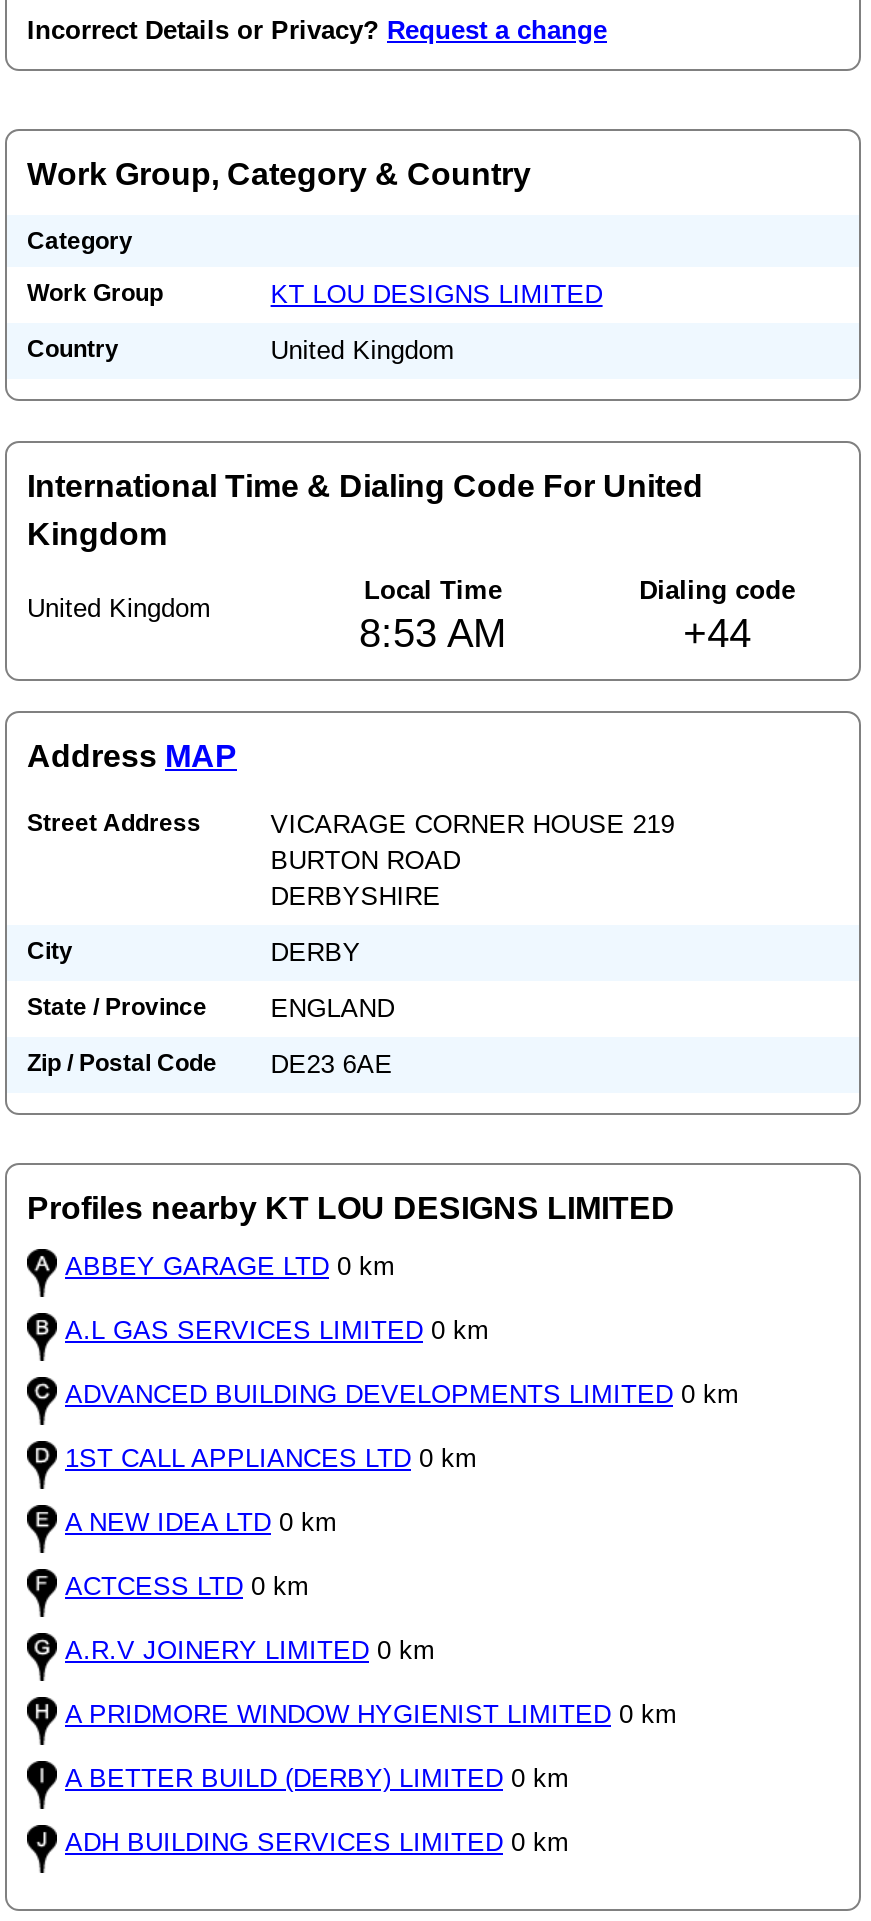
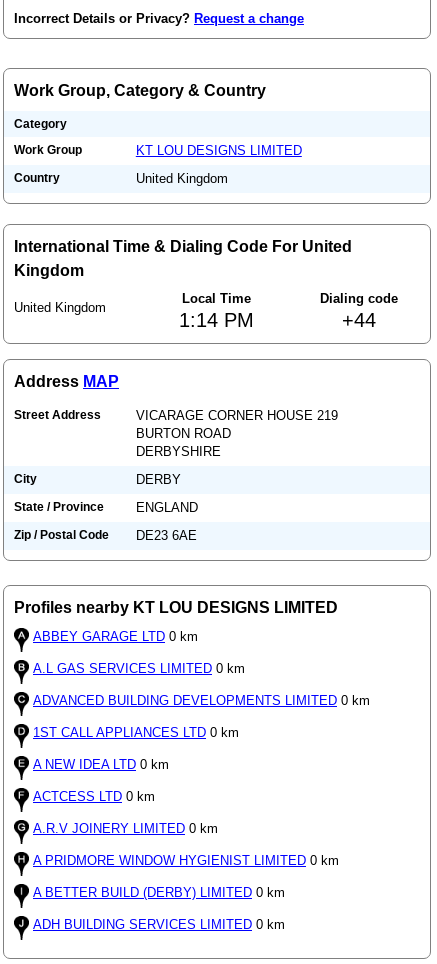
[359,611,507,655] 8:53 AM -> [179,309,254,331] 1:14 PM

